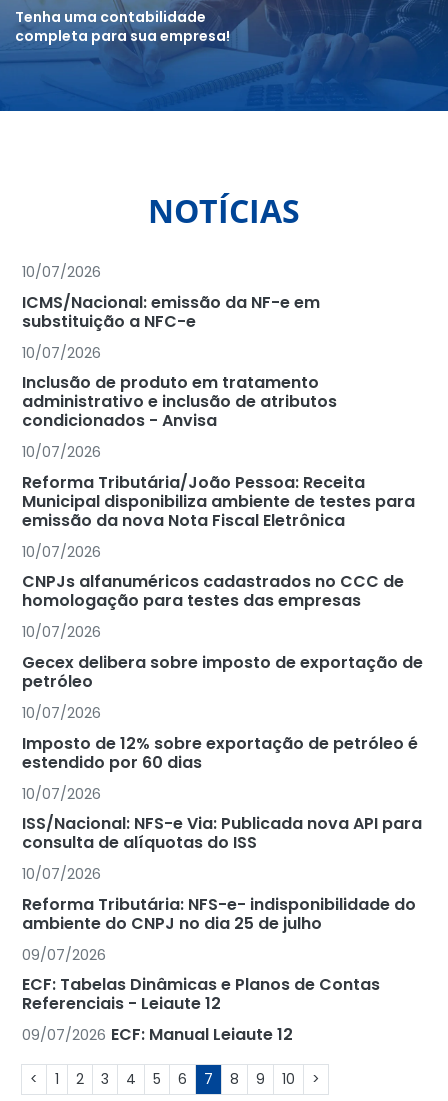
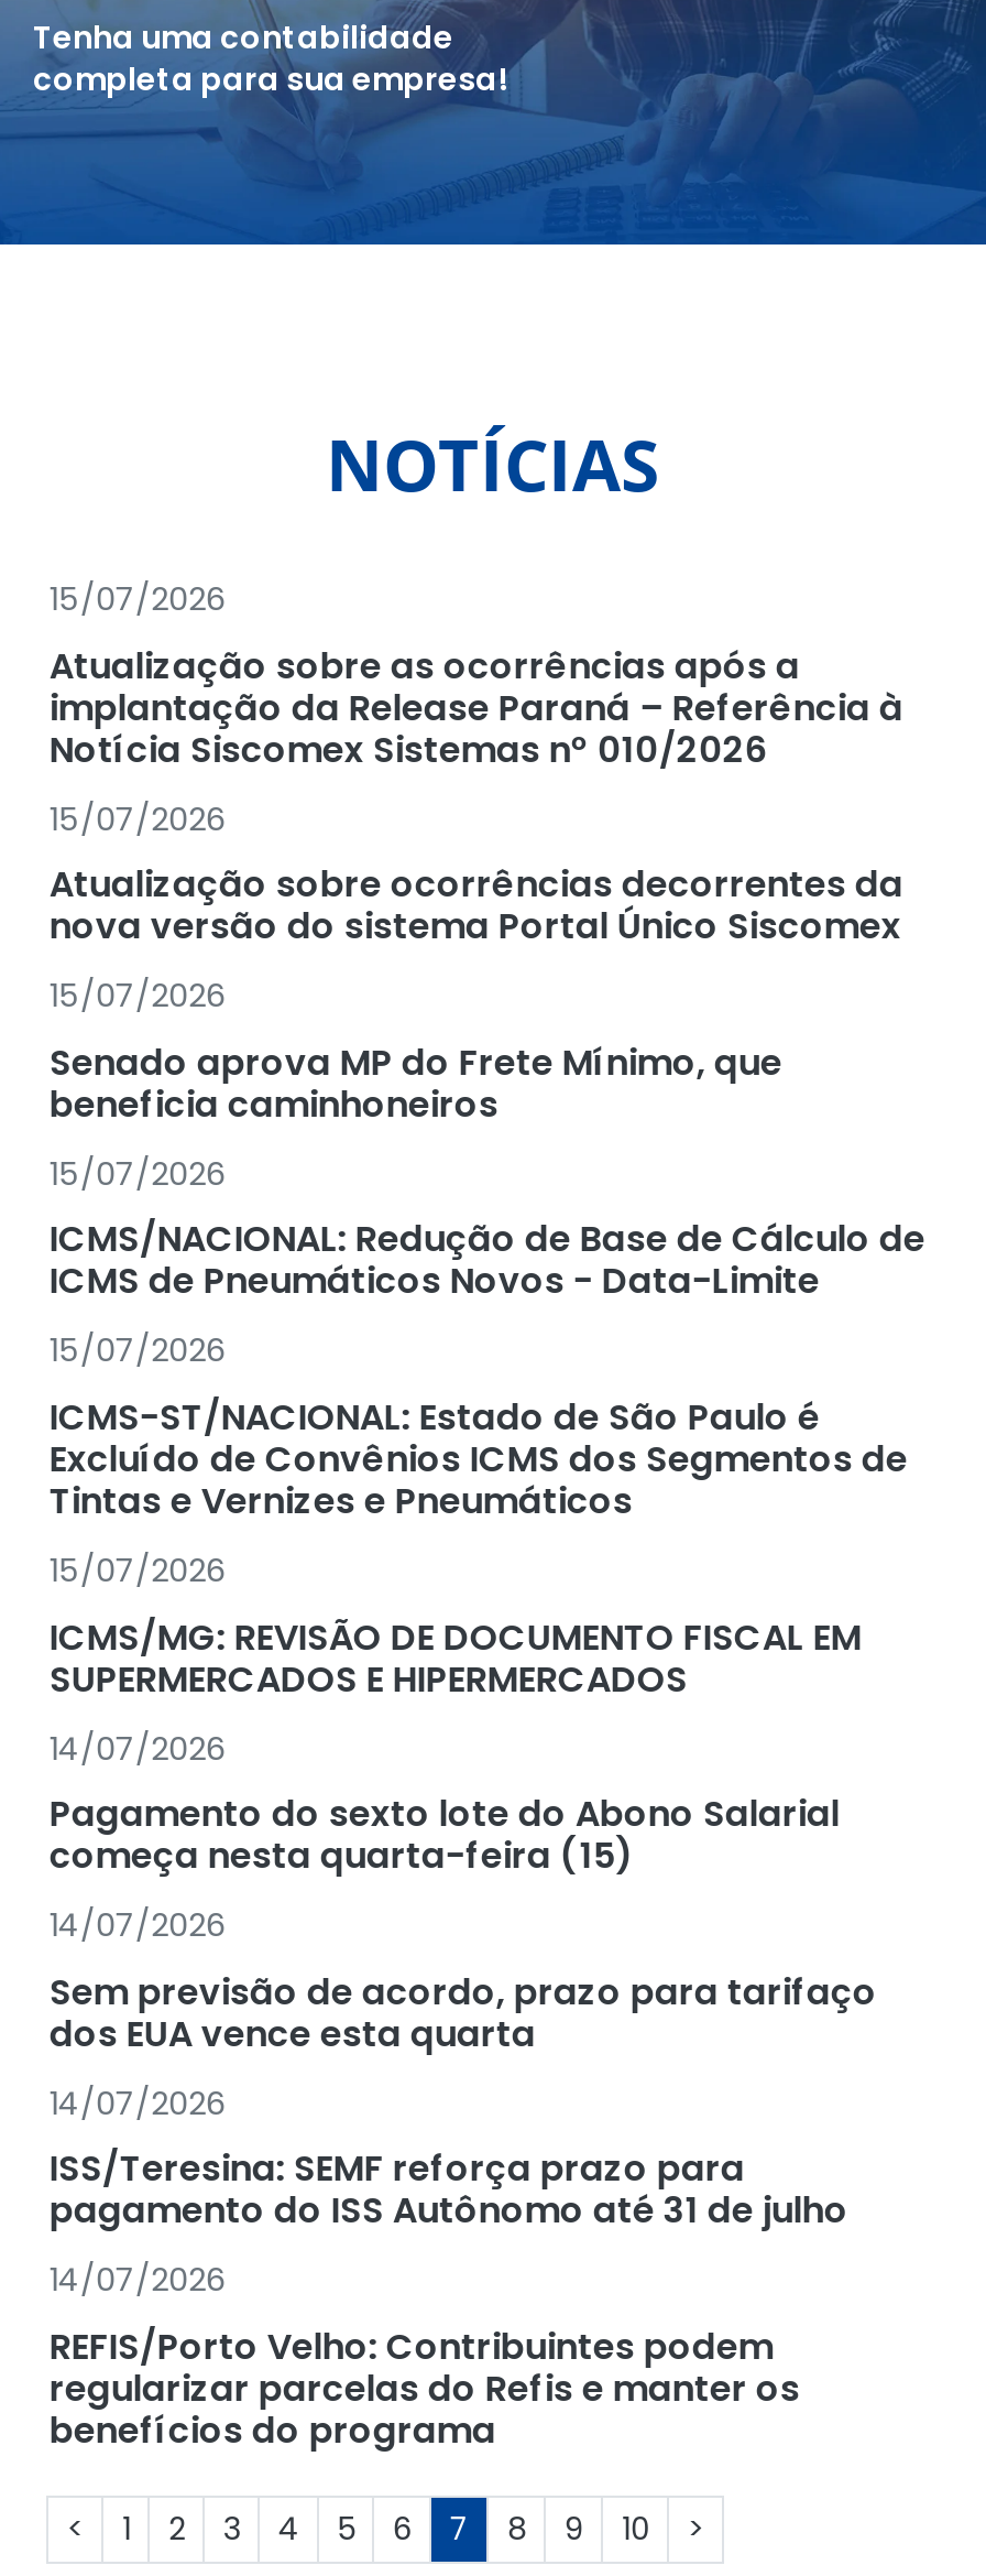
[22,262,423,1046] 10/07/2026 | ICMS/Nacional: emissão da NF-e em | substituição a NFC-e | 10/07/2026 | Inclusão de produto em tratamento | administrativo e inclusão de atributos | condicionados - Anvisa | 10/07/2026 | Reforma Tributária/João Pessoa: Receita | Municipal disponibiliza ambiente de testes para | emissão da nova Nota Fiscal Eletrônica | 10/07/2026 | CNPJs alfanuméricos cadastrados no CCC de | homologação para testes das empresas | 10/07/2026 | Gecex delibera sobre imposto de exportação de | petróleo | 10/07/2026 | Imposto de 12% sobre exportação de petróleo é | estendido por 60 dias | 10/07/2026 | ISS/Nacional: NFS-e Via: Publicada nova API para | consulta de alíquotas do ISS | 10/07/2026 | Reforma Tributária: NFS-e- indisponibilidade do | ambiente do CNPJ no dia 25 de julho | 09/07/2026 | ECF: Tabelas Dinâmicas e Planos de Contas | Referenciais - Leiaute 12 | 09/07/2026 ECF: Manual Leiaute 12 -> [49,577,925,2456] 15/07/2026 | Atualização sobre as ocorrências após a | implantação da Release Paraná – Referência à | Notícia Siscomex Sistemas nº 010/2026 | 15/07/2026 | Atualização sobre ocorrências decorrentes da | nova versão do sistema Portal Único Siscomex | 15/07/2026 | Senado aprova MP do Frete Mínimo, que | beneficia caminhoneiros | 15/07/2026 | ICMS/NACIONAL: Redução de Base de Cálculo de | ICMS de Pneumáticos Novos - Data-Limite | 15/07/2026 | ICMS-ST/NACIONAL: Estado de São Paulo é | Excluído de Convênios ICMS dos Segmentos de | Tintas e Vernizes e Pneumáticos | 15/07/2026 | ICMS/MG: REVISÃO DE DOCUMENTO FISCAL EM | SUPERMERCADOS E HIPERMERCADOS | 14/07/2026 | Pagamento do sexto lote do Abono Salarial | começa nesta quarta-feira (15) | 14/07/2026 | Sem previsão de acordo, prazo para tarifaço | dos EUA vence esta quarta | 14/07/2026 | ISS/Teresina: SEMF reforça prazo para | pagamento do ISS Autônomo até 31 de julho | 14/07/2026 | REFIS/Porto Velho: Contribuintes podem | regularizar parcelas do Refis e manter os | benefícios do programa

